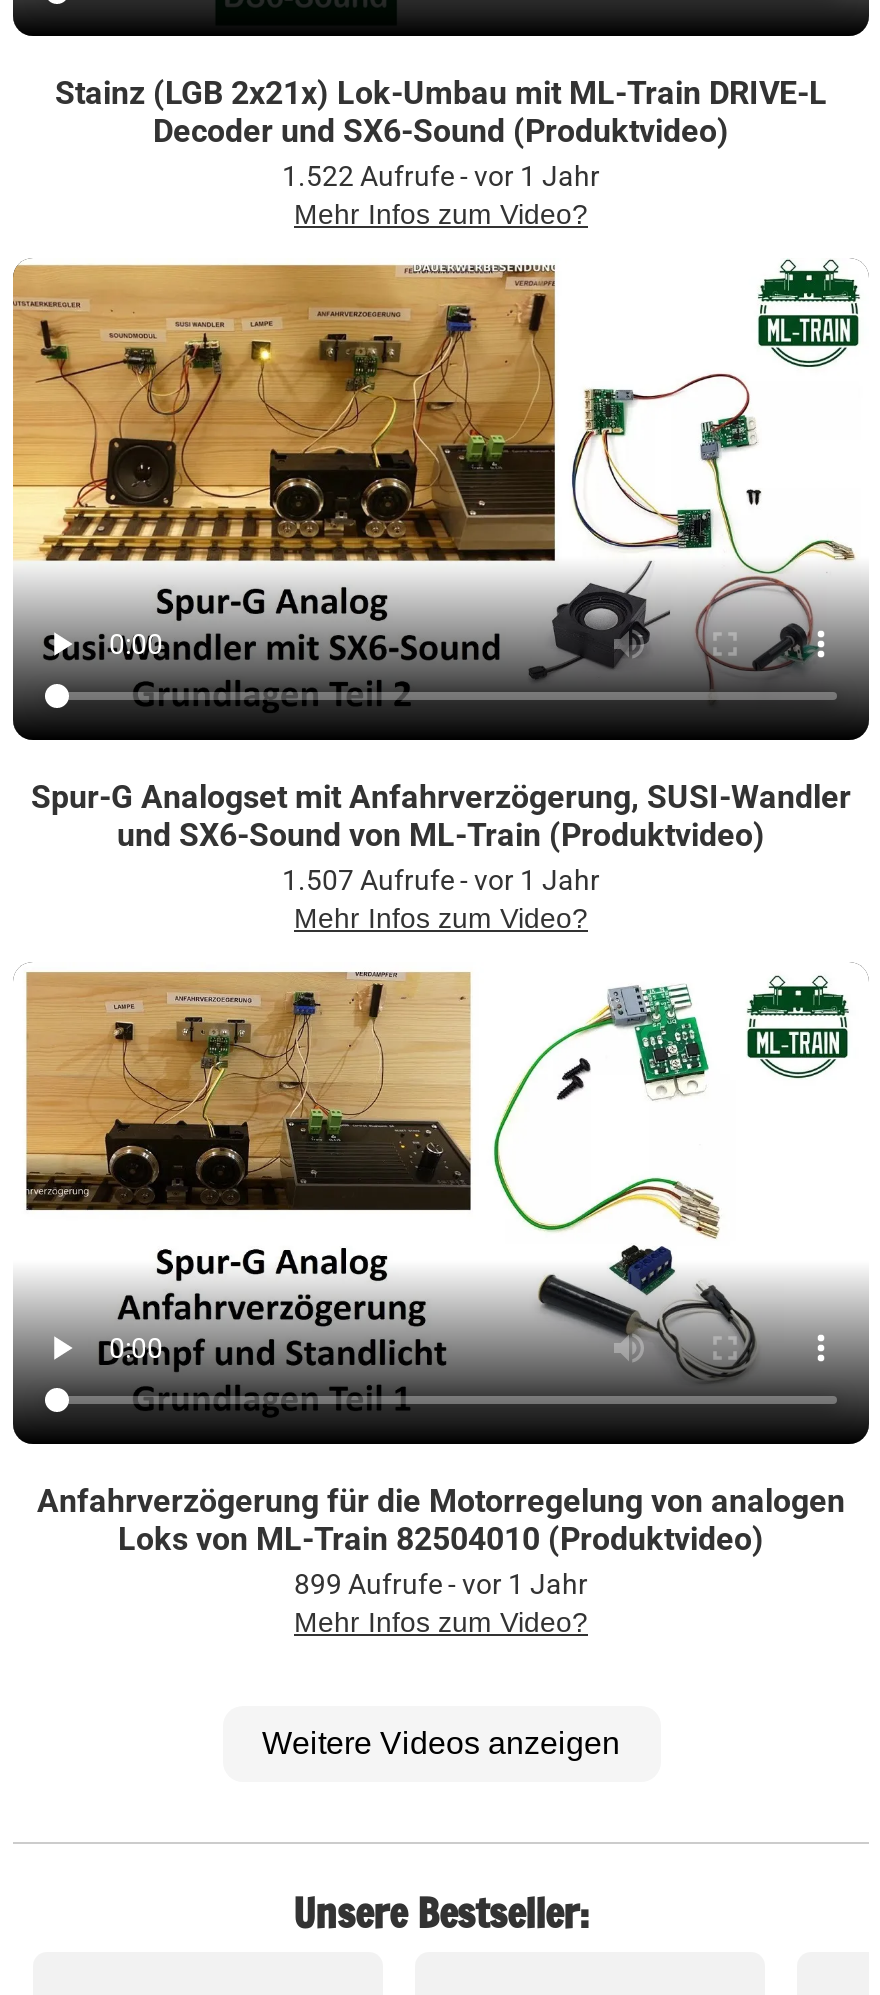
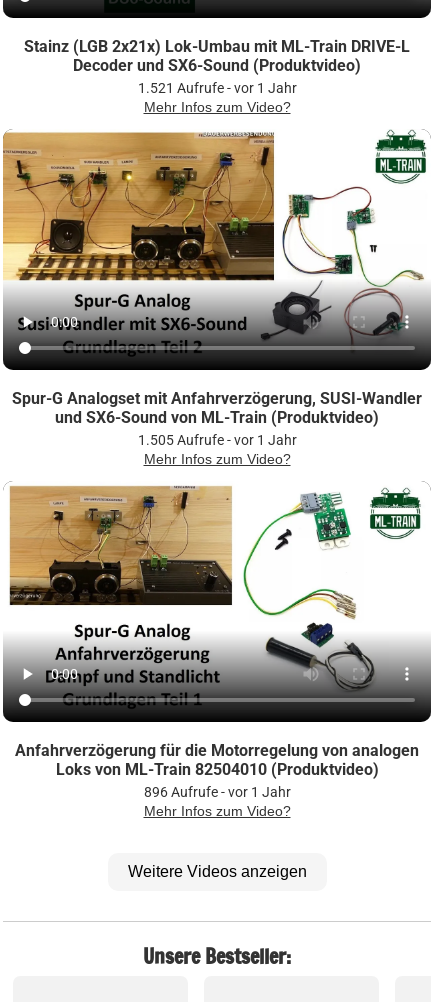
[282,160,600,192] 1.522 Aufrufe - vor 1 Jahr -> [137,80,296,96] 1.521 Aufrufe - vor 1 Jahr
[282,864,600,896] 1.507 Aufrufe - vor 1 Jahr -> [137,432,296,448] 1.505 Aufrufe - vor 1 Jahr
[294,1567,588,1599] 899 Aufrufe - vor 1 Jahr -> [143,784,290,800] 896 Aufrufe - vor 1 Jahr

